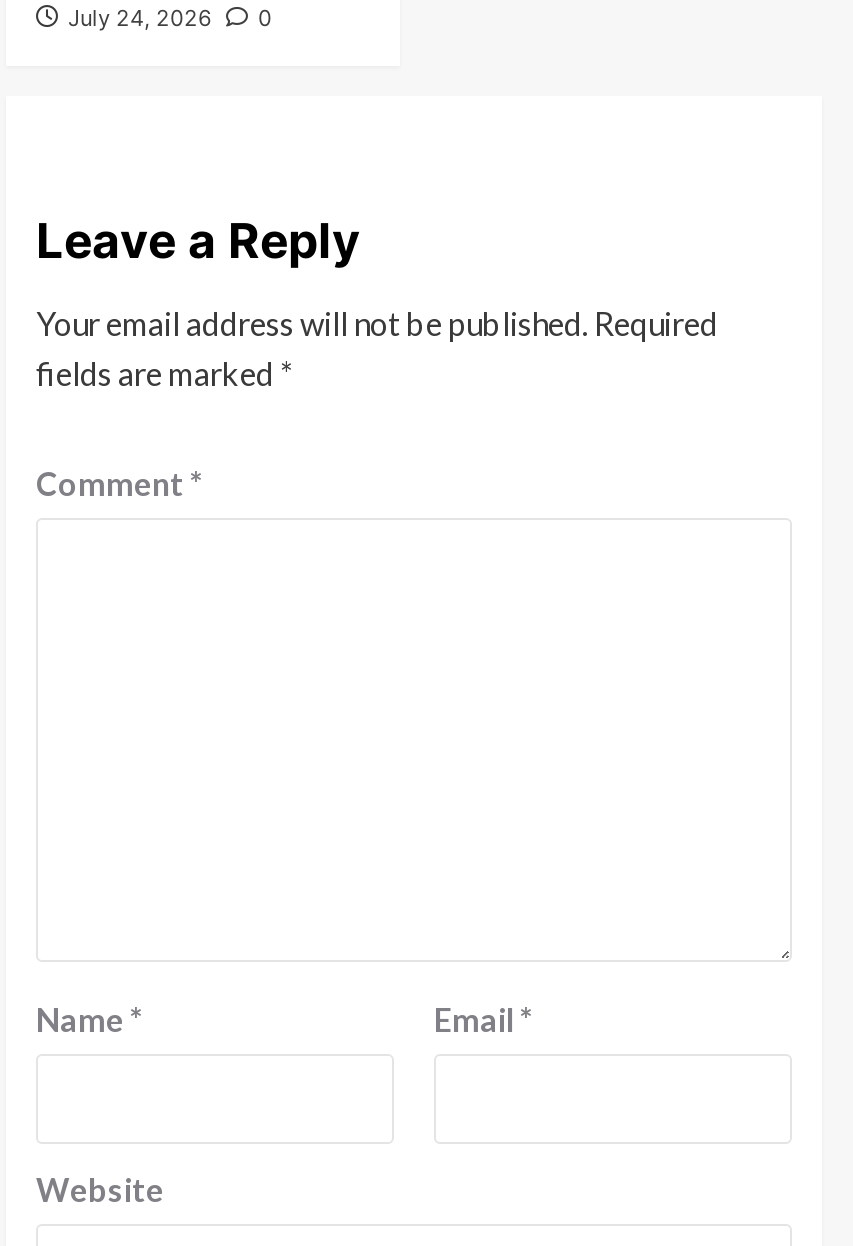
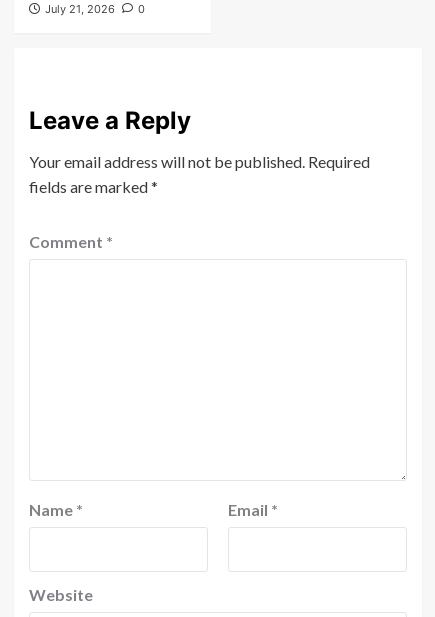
[68,5,272,33] July 24, 2026 0 -> [45,2,145,16] July 21, 2026 0

